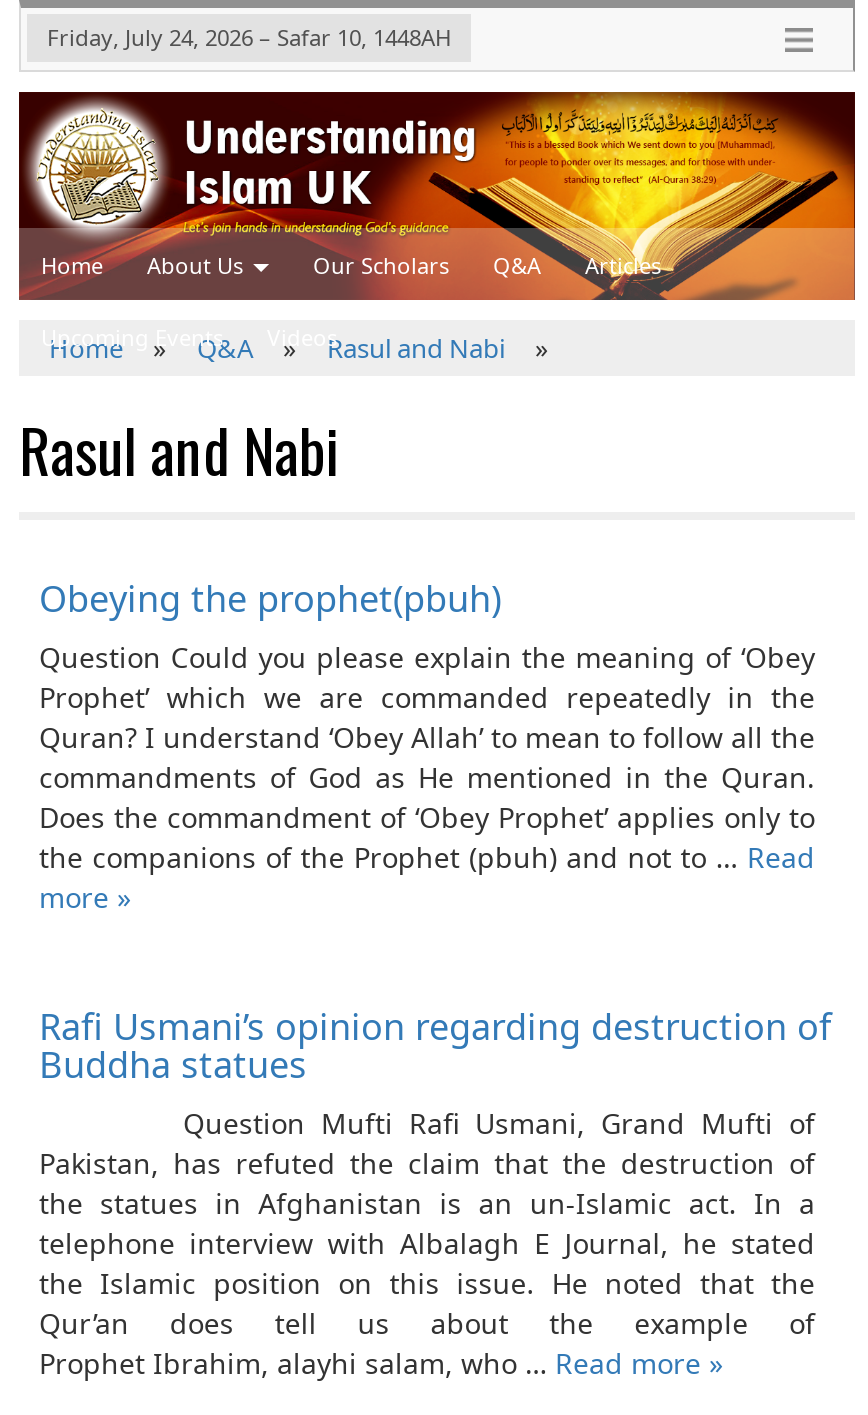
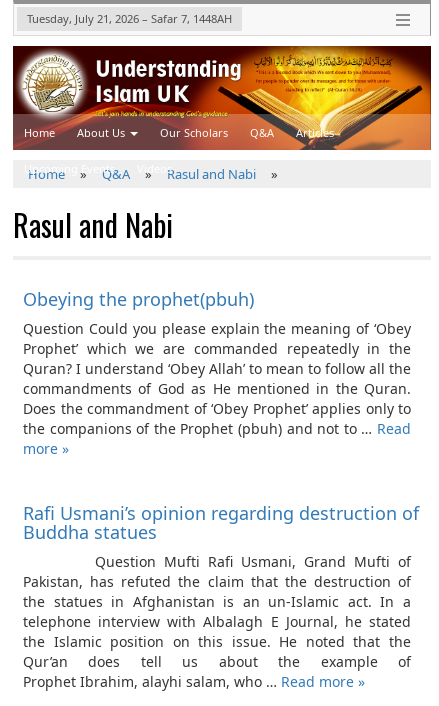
[47,22,451,52] Friday, July 24, 2026 – Safar 10, 1448AH -> [27,11,232,26] Tuesday, July 21, 2026 – Safar 7, 1448AH

